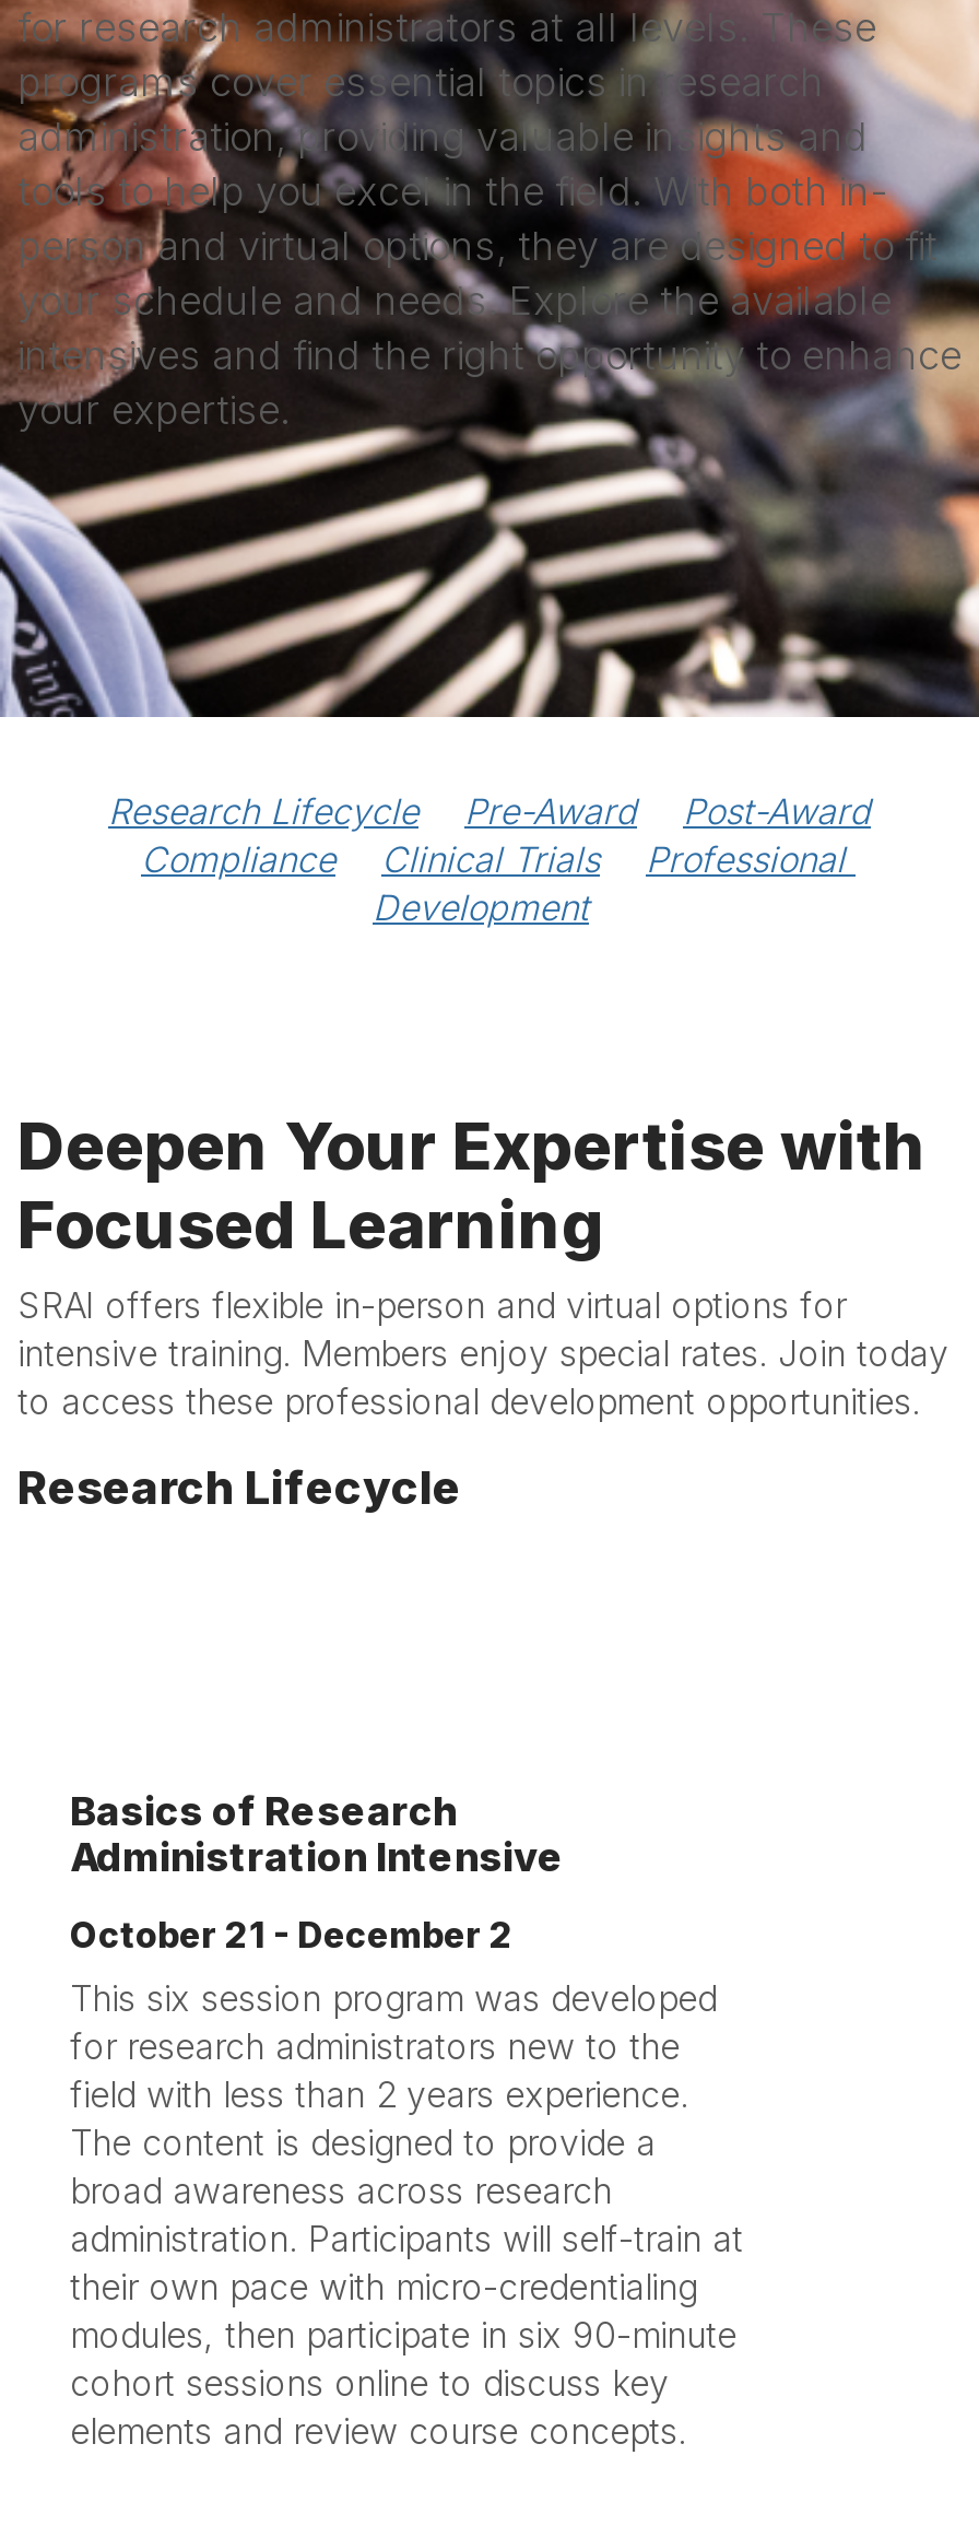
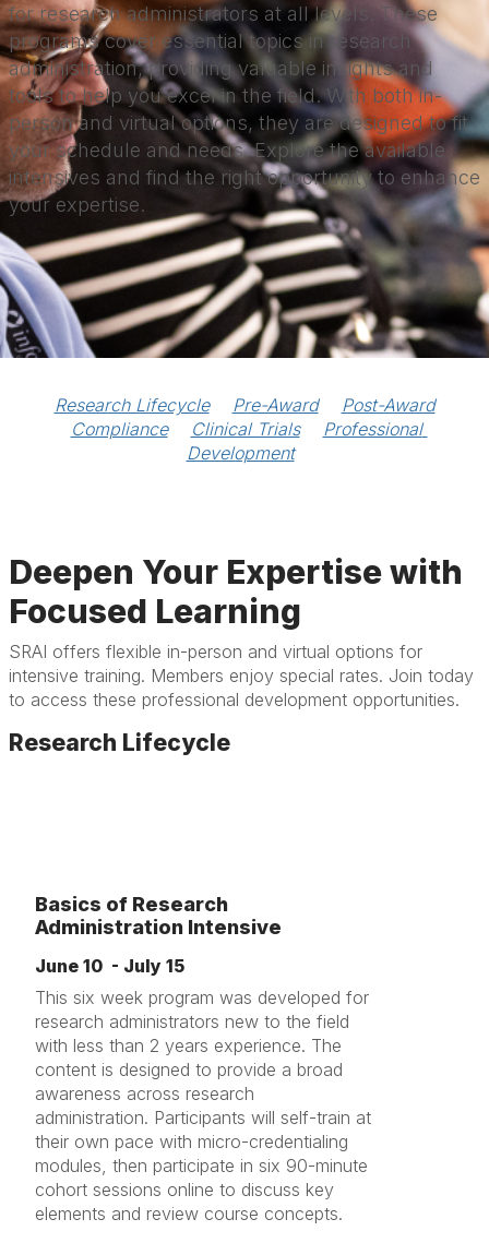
[70,1913,717,2212] October 21 - December 2 | This six session program was developed | for research administrators new to the | field with less than 2 years experience. | The content is designed to provide a | broad awareness across research -> [35,955,369,1104] June 10 - July 15 | This six week program was developed for | research administrators new to the field | with less than 2 years experience. The | content is designed to provide a broad | awareness across research

